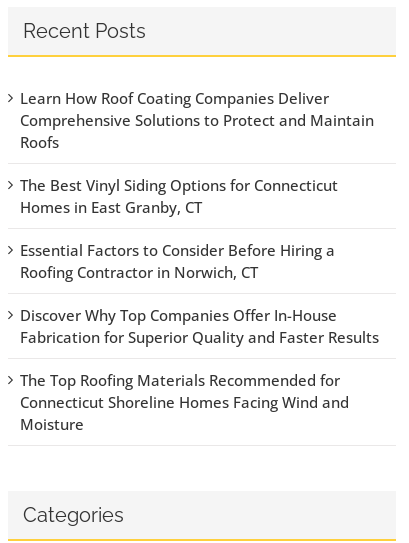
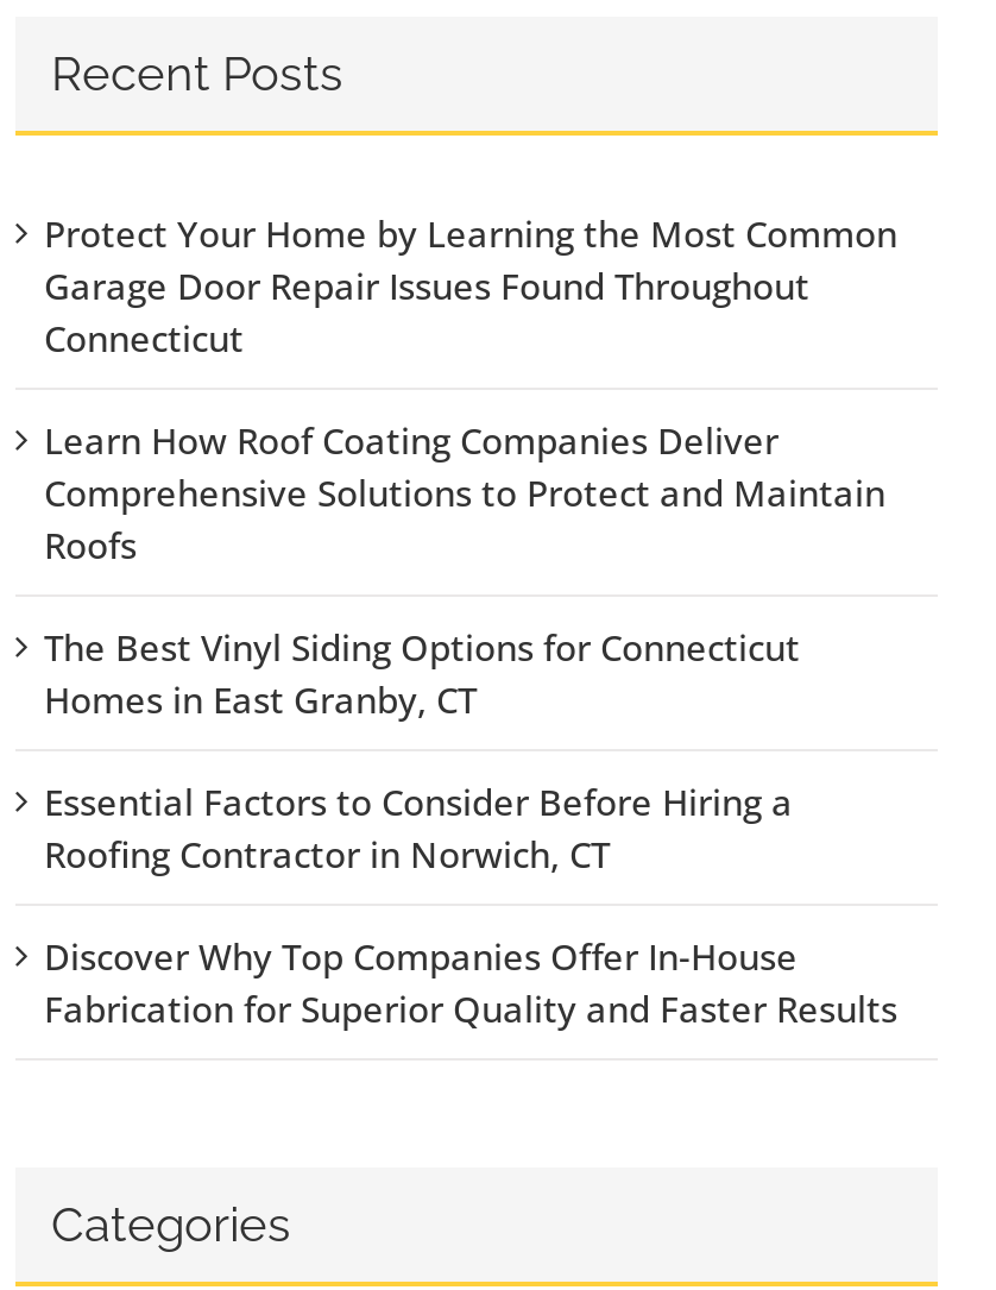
none -> [44,210,897,362] Protect Your Home by Learning the Most Common | Garage Door Repair Issues Found Throughout | Connecticut
moved [20,88,379,347] -> [44,417,897,1033]: Learn How Roof Coating Companies Deliver | Comprehensive Solutions to Protect and Maintain | Roofs | ... | Discover Why Top Companies Offer In-House | Fabrication for Superior Quality and Faster Results
[20,370,349,434] The Top Roofing Materials Recommended for | Connecticut Shoreline Homes Facing Wind and | Moisture -> none

